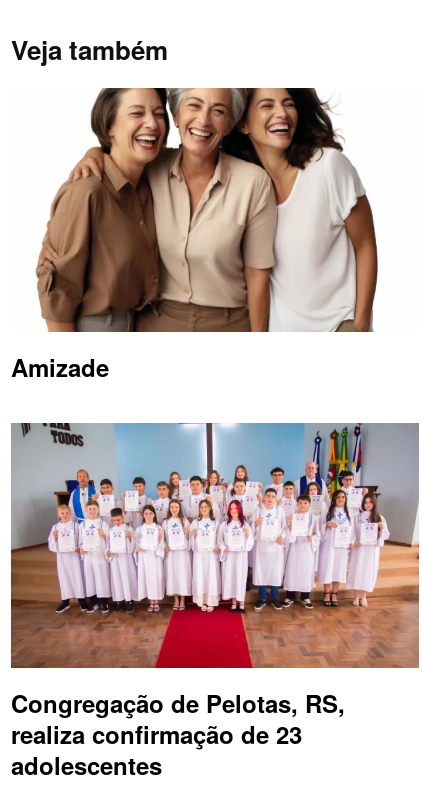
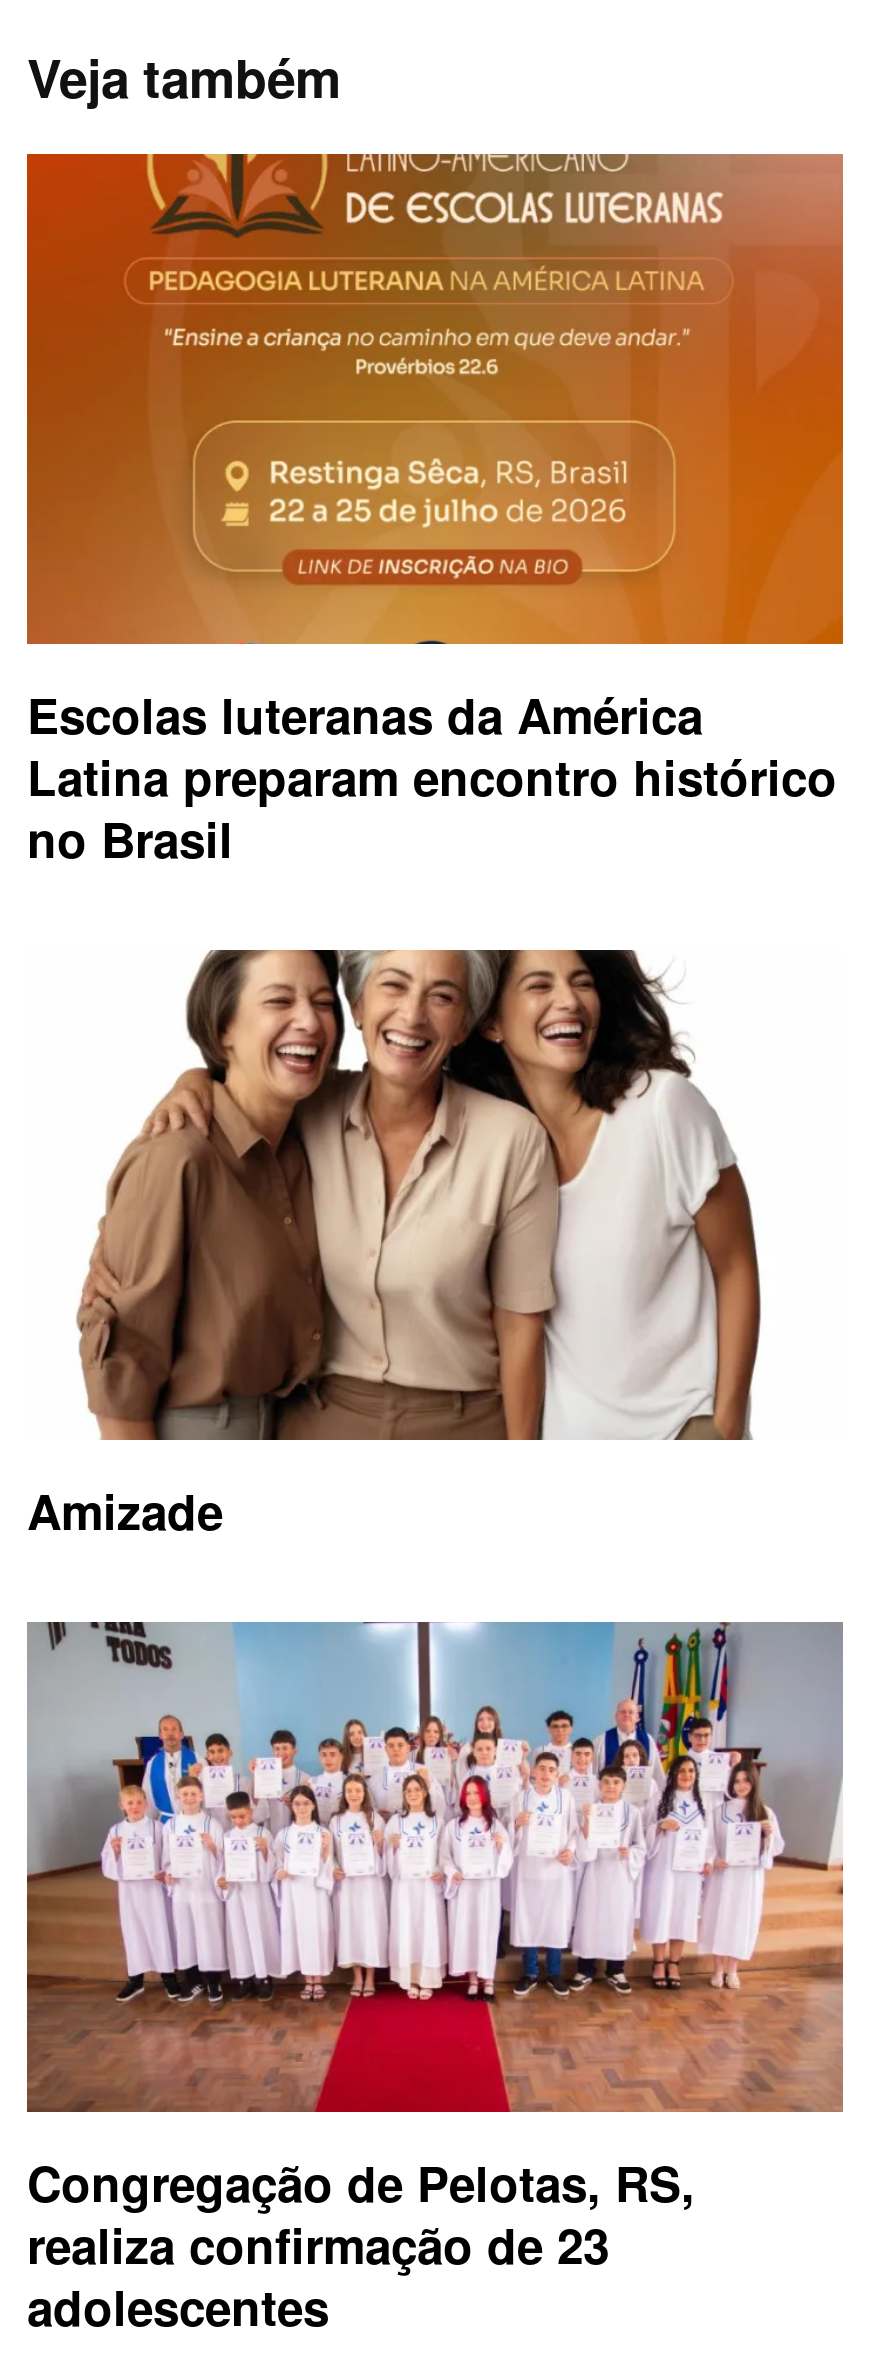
none -> [25,151,845,872] [image] | Escolas luteranas da América | Latina preparam encontro histórico | no Brasil

